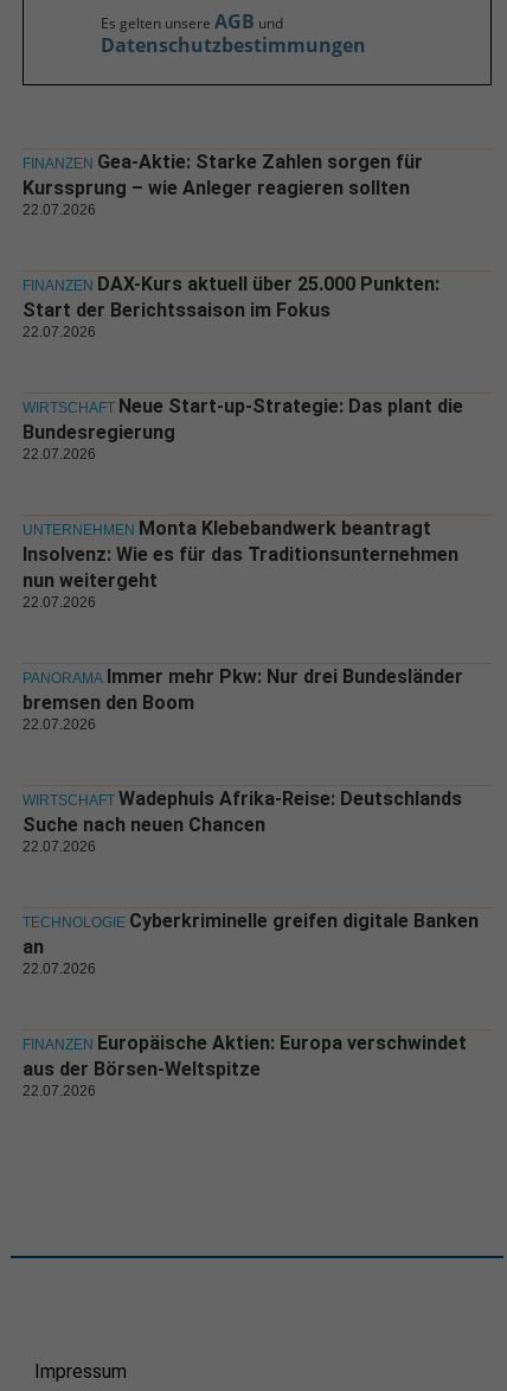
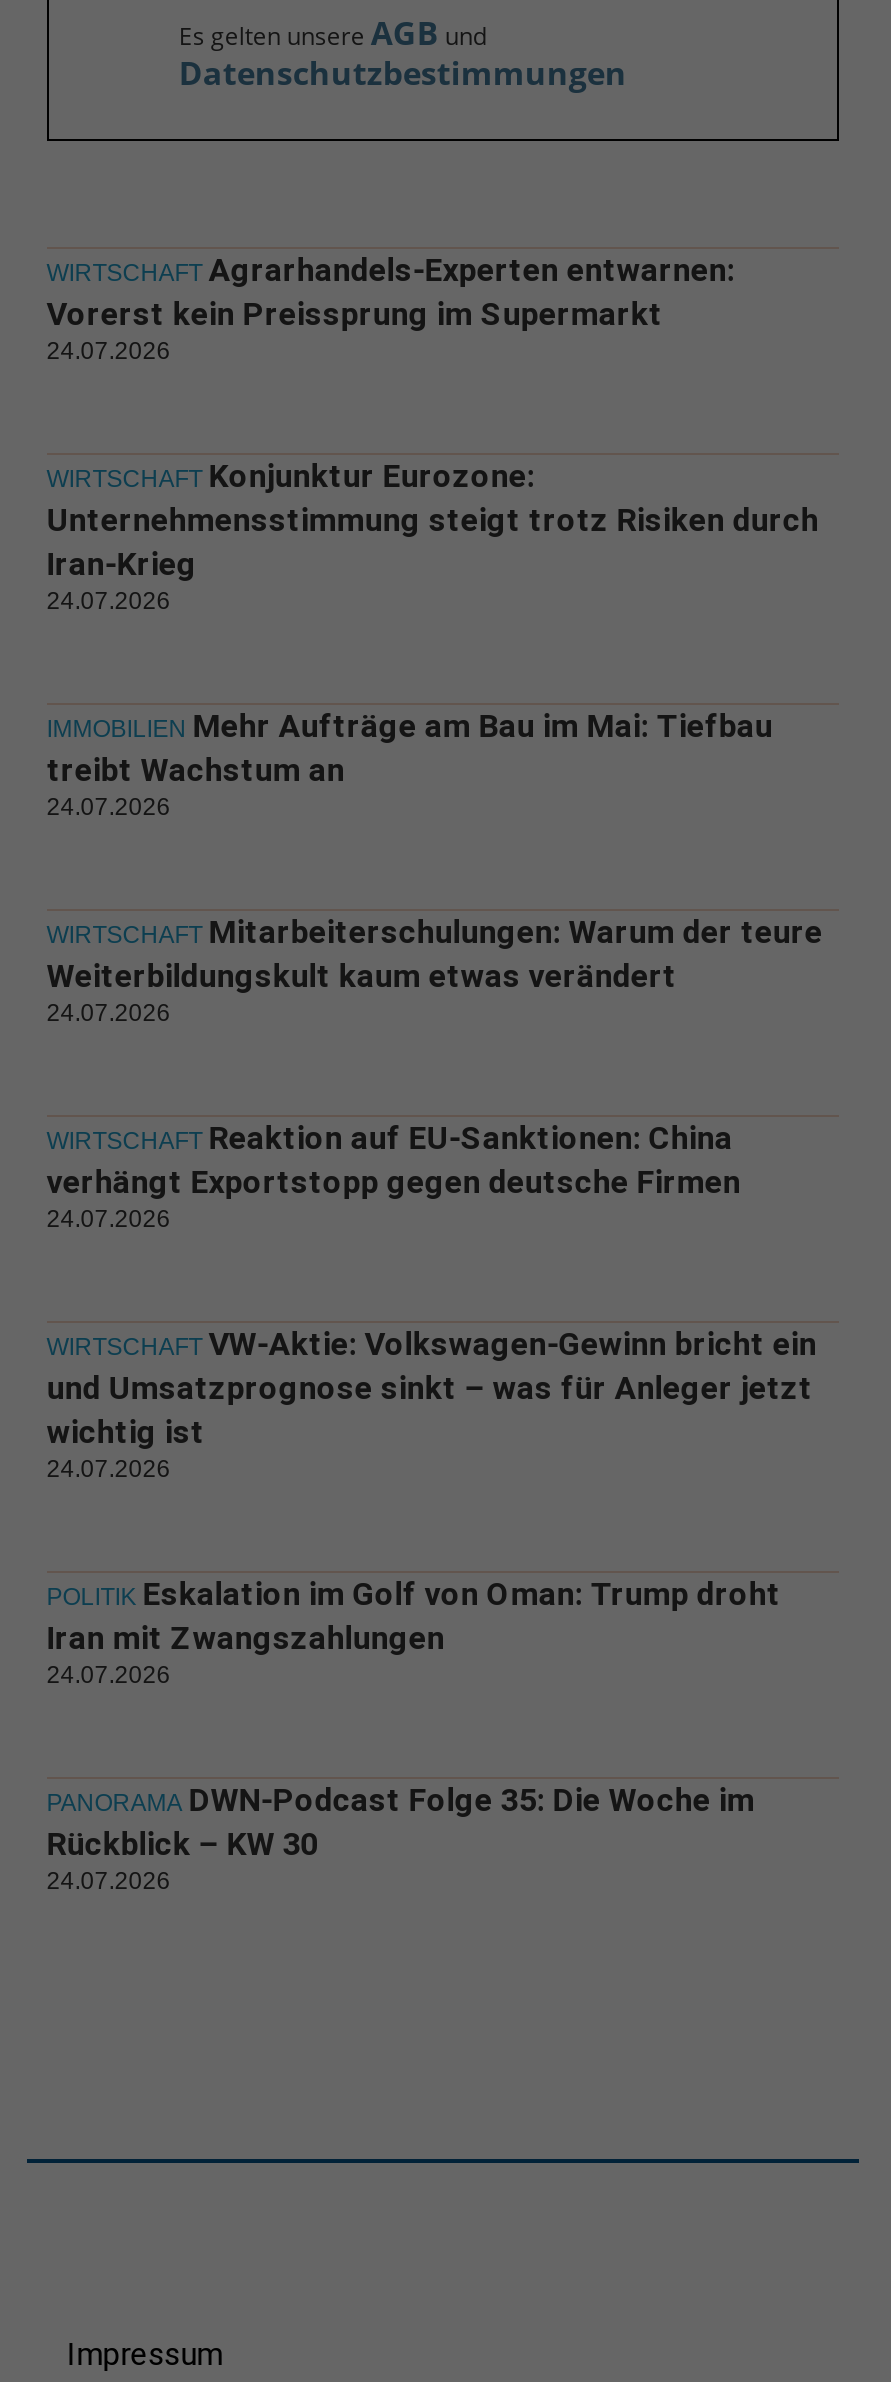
[22,151,423,218] FINANZEN Gea-Aktie: Starke Zahlen sorgen für | Kurssprung – wie Anleger reagieren sollten | 22.07.2026 -> [46,251,734,365] WIRTSCHAFT Agrarhandels-Experten entwarnen: | Vorerst kein Preissprung im Supermarkt | 24.07.2026
[22,273,439,341] FINANZEN DAX-Kurs aktuell über 25.000 Punkten: | Start der Berichtssaison im Fokus | 22.07.2026 -> [46,457,818,615] WIRTSCHAFT Konjunktur Eurozone: | Unternehmensstimmung steigt trotz Risiken durch | Iran-Krieg | 24.07.2026
[22,395,463,463] WIRTSCHAFT Neue Start-up-Strategie: Das plant die | Bundesregierung | 22.07.2026 -> [46,707,772,821] IMMOBILIEN Mehr Aufträge am Bau im Mai: Tiefbau | treibt Wachstum an | 24.07.2026
[22,517,458,611] UNTERNEHMEN Monta Klebebandwerk beantragt | Insolvenz: Wie es für das Traditionsunternehmen | nun weitergeht | 22.07.2026 -> [46,913,822,1027] WIRTSCHAFT Mitarbeiterschulungen: Warum der teure | Weiterbildungskult kaum etwas verändert | 24.07.2026
[22,665,463,733] PANORAMA Immer mehr Pkw: Nur drei Bundesländer | bremsen den Boom | 22.07.2026 -> [46,1119,740,1233] WIRTSCHAFT Reaktion auf EU-Sanktionen: China | verhängt Exportstopp gegen deutsche Firmen | 24.07.2026
[22,788,462,855] WIRTSCHAFT Wadephuls Afrika-Reise: Deutschlands | Suche nach neuen Chancen | 22.07.2026 -> [46,1325,816,1483] WIRTSCHAFT VW-Aktie: Volkswagen-Gewinn bricht ein | und Umsatzprognose sinkt – was für Anleger jetzt | wichtig ist | 24.07.2026
[22,910,478,977] TECHNOLOGIE Cyberkriminelle greifen digitale Banken | an | 22.07.2026 -> [46,1575,780,1689] POLITIK Eskalation im Golf von Oman: Trump droht | Iran mit Zwangszahlungen | 24.07.2026
[22,1032,466,1100] FINANZEN Europäische Aktien: Europa verschwindet | aus der Börsen-Weltspitze | 22.07.2026 -> [46,1781,754,1895] PANORAMA DWN-Podcast Folge 35: Die Woche im | Rückblick – KW 30 | 24.07.2026

